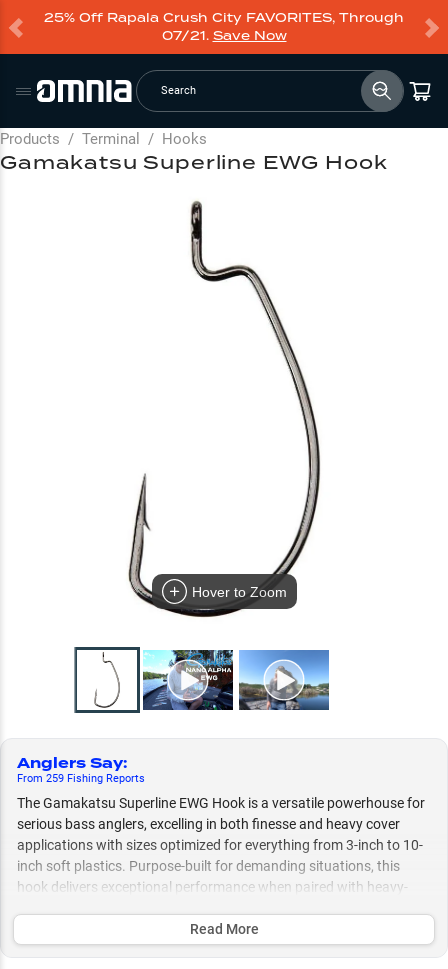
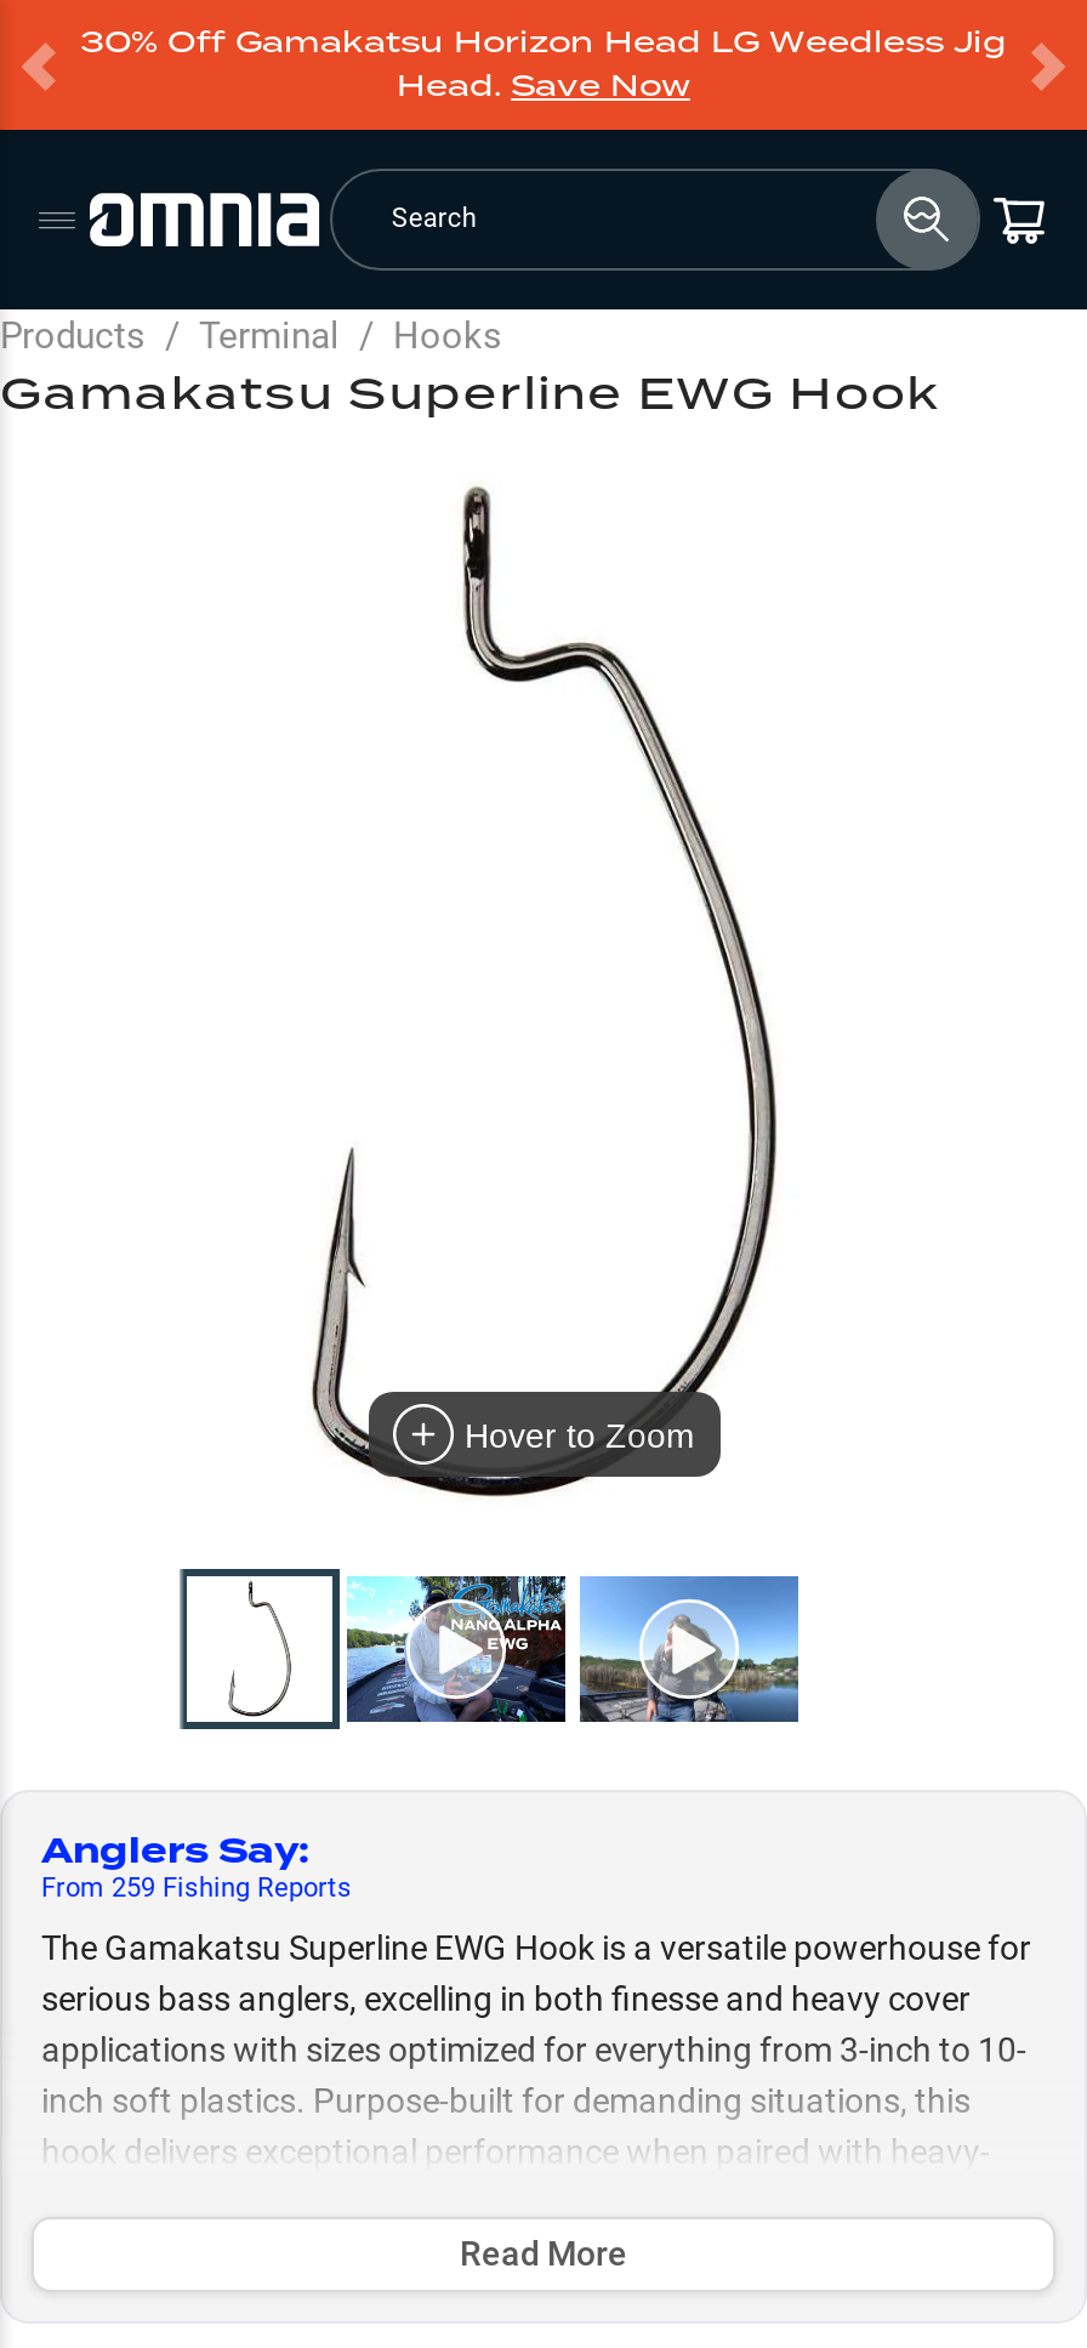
[44,9,404,44] 25% Off Rapala Crush City FAVORITES, Through | 07/21. Save Now -> [80,21,1007,106] 30% Off Gamakatsu Horizon Head LG Weedless Jig | Head. Save Now

